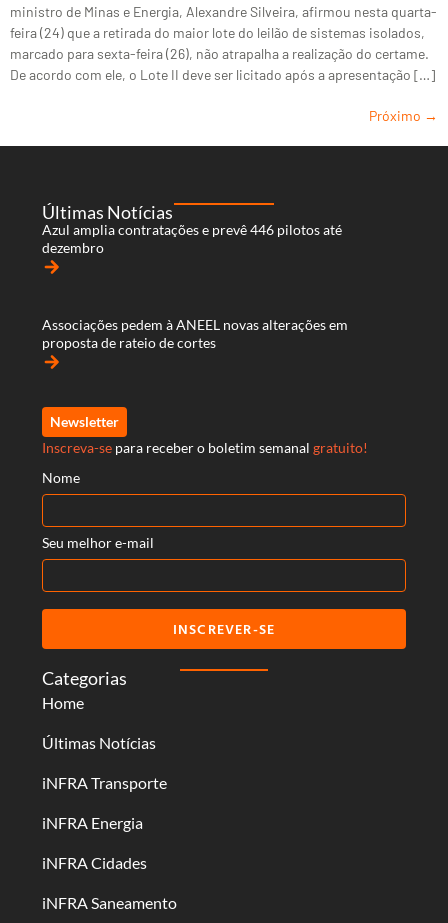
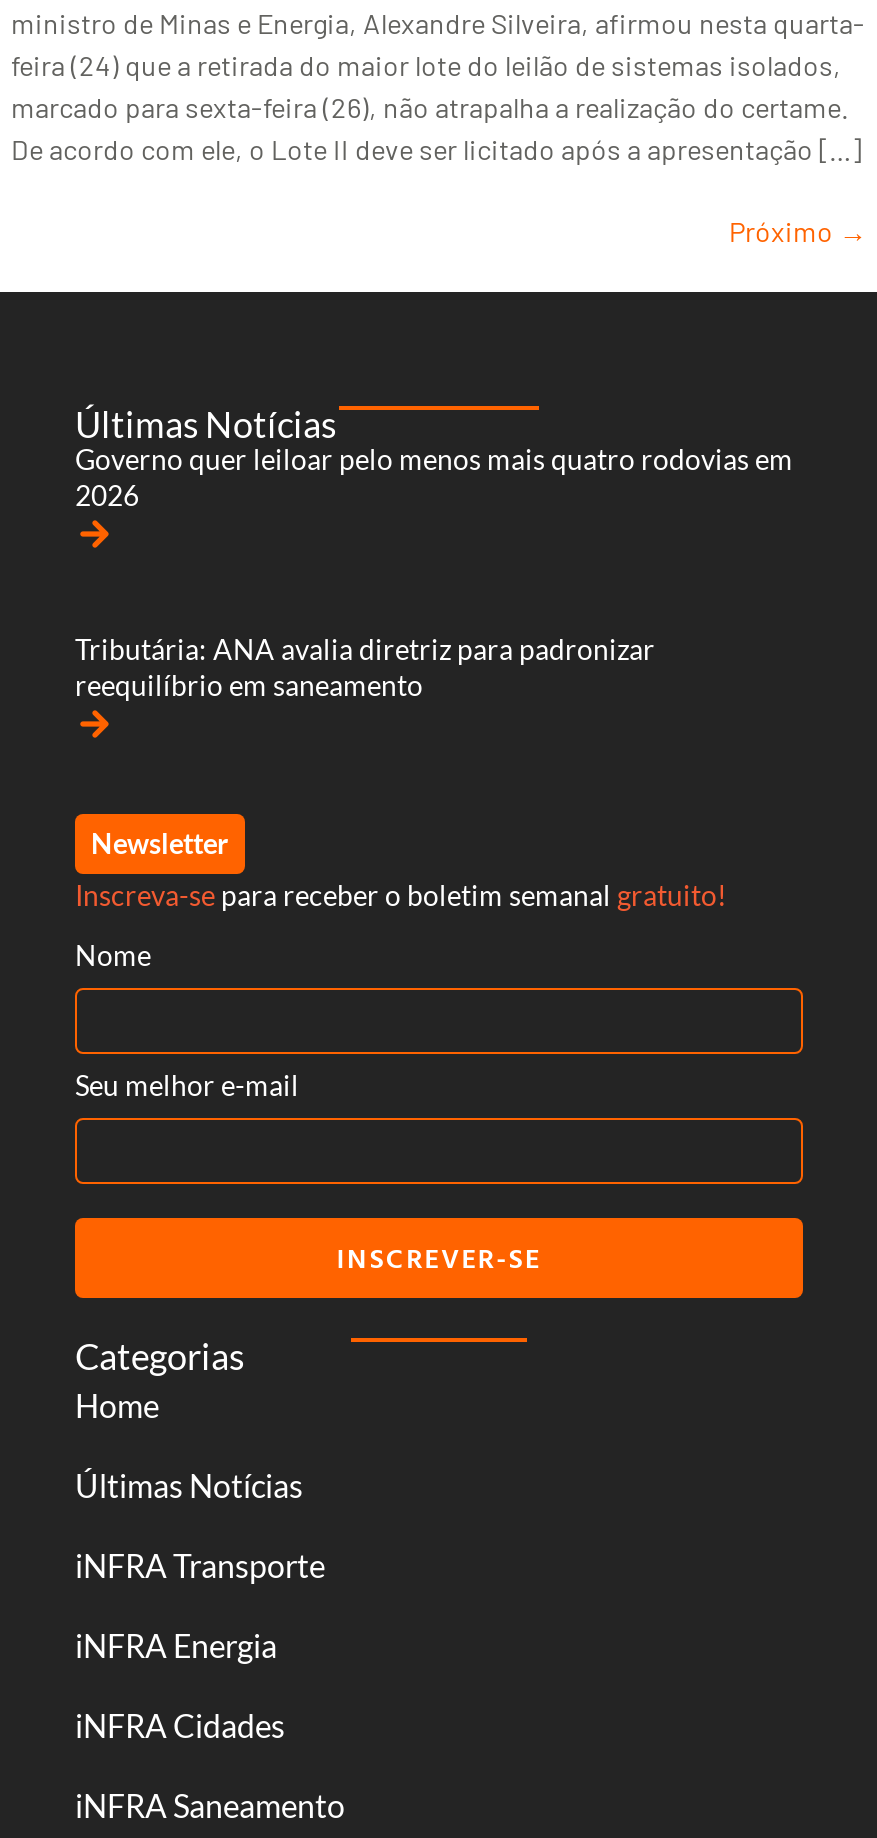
[42,221,342,256] Azul amplia contratações e prevê 446 pilotos até | dezembro -> [75,441,793,511] Governo quer leiloar pelo menos mais quatro rodovias em | 2026
[42,316,348,351] Associações pedem à ANEEL novas alterações em | proposta de rateio de cortes -> [75,631,655,701] Tributária: ANA avalia diretriz para padronizar | reequilíbrio em saneamento

